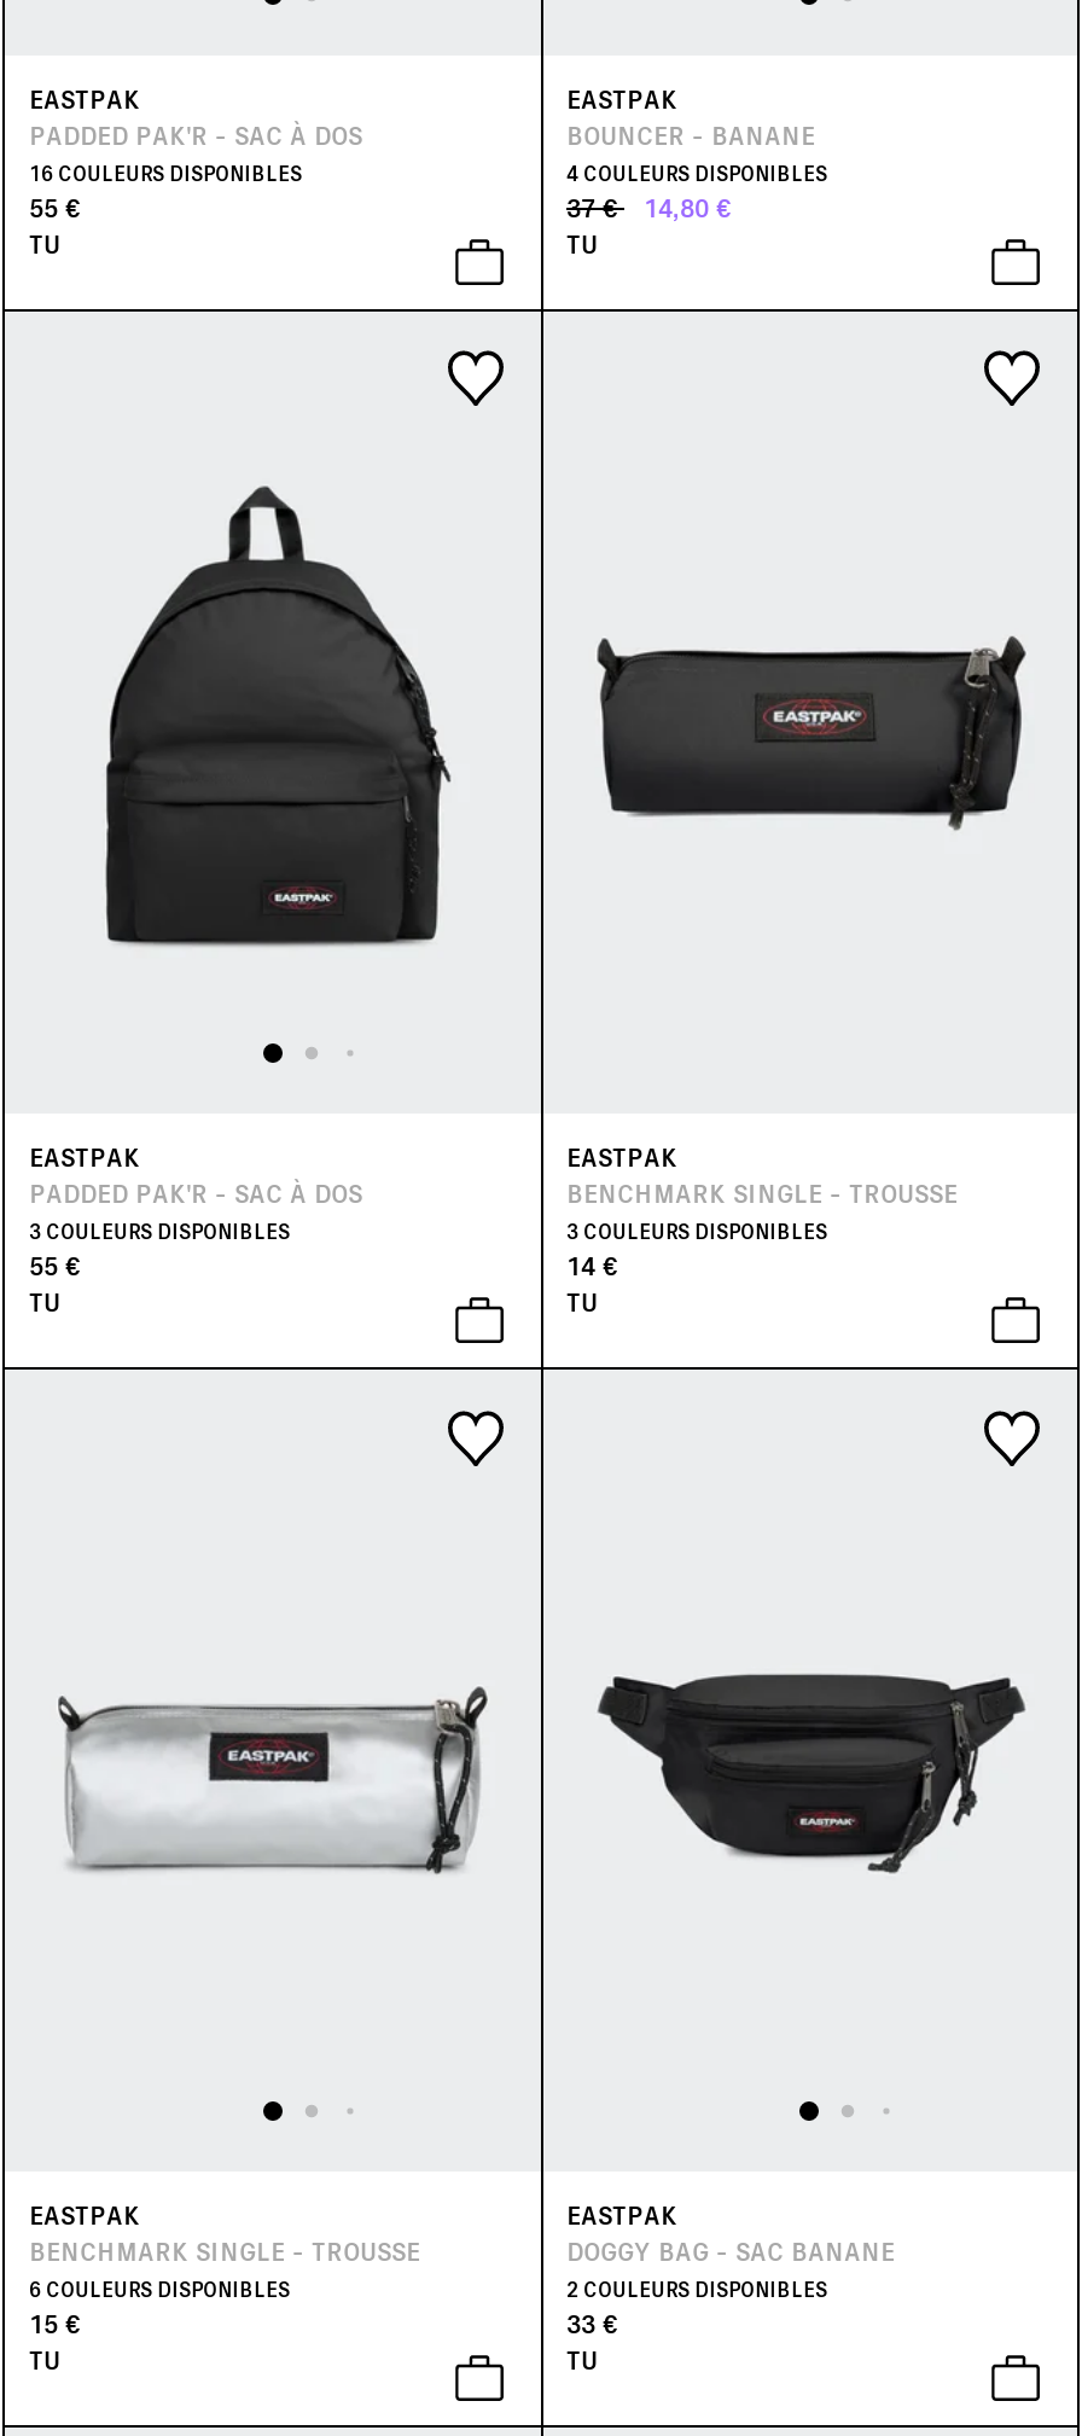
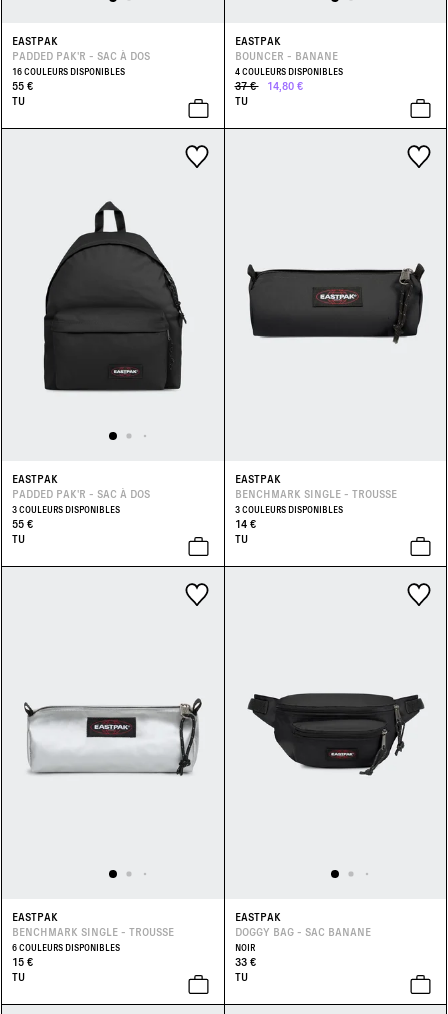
[566,2276,827,2302] 2 COULEURS DISPONIBLES -> [234,942,254,953] NOIR

